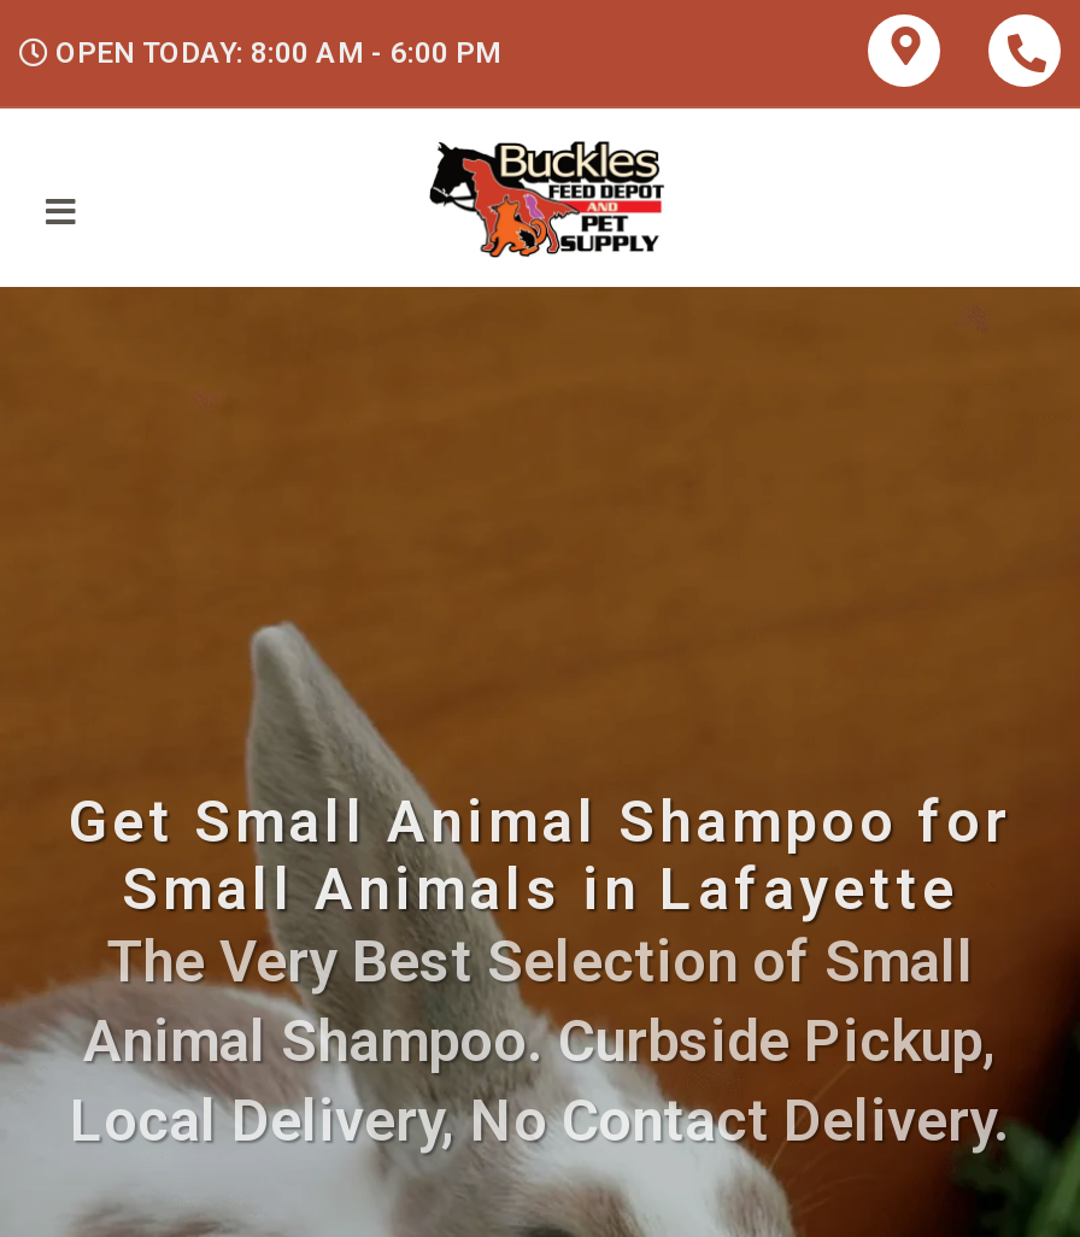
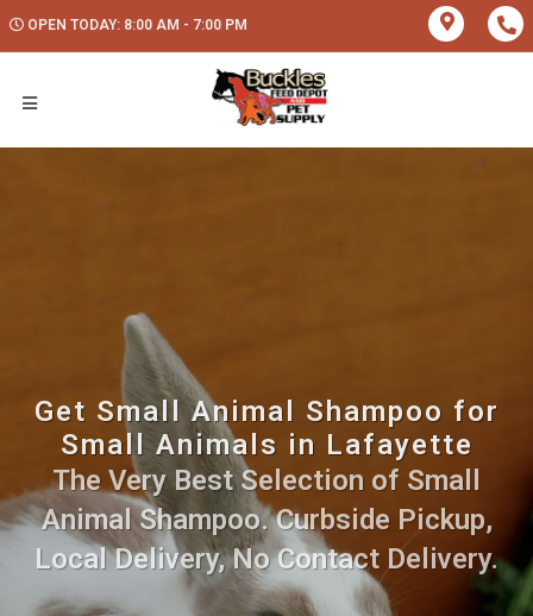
[55,36,501,70] OPEN TODAY: 8:00 AM - 6:00 PM -> [27,17,247,33] OPEN TODAY: 8:00 AM - 7:00 PM

